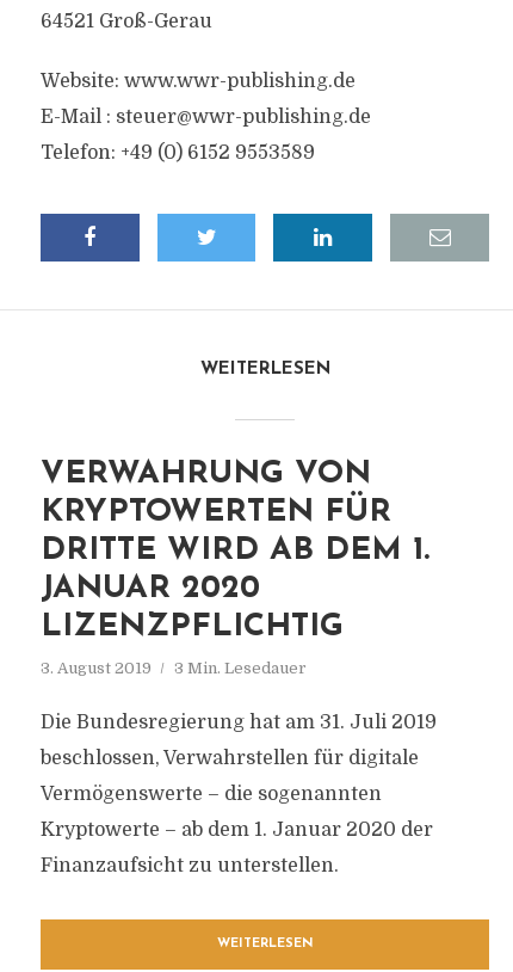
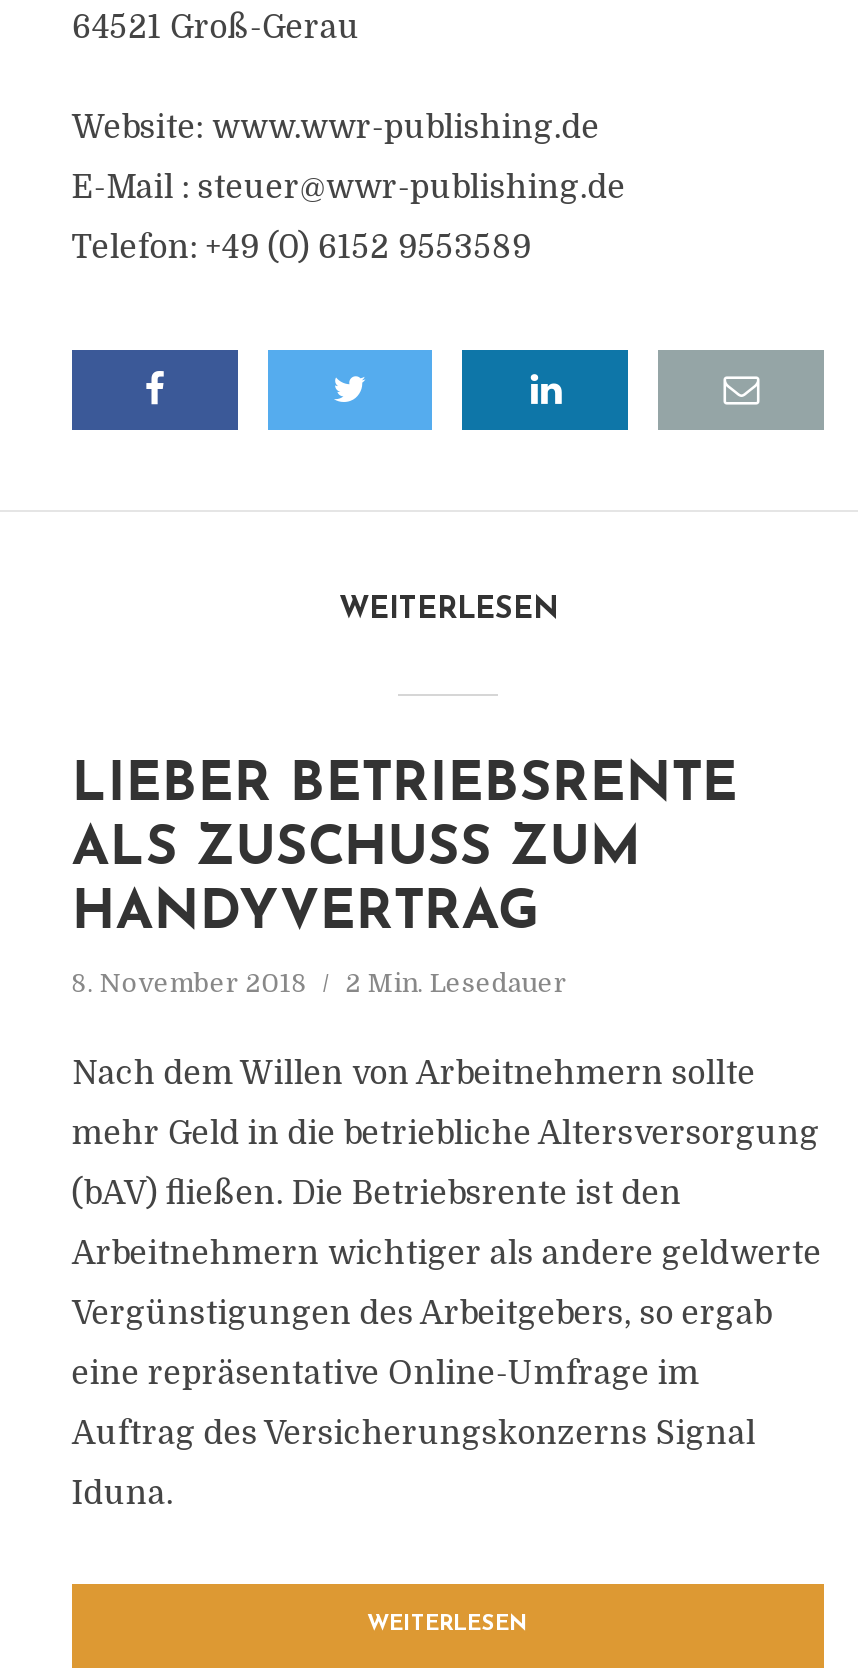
[40,459,436,876] VERWAHRUNG VON | KRYPTOWERTEN FÜR | DRITTE WIRD AB DEM 1. | JANUAR 2020 | LIZENZPFLICHTIG | 3. August 2019 | 3 Min. Lesedauer | Die Bundesregierung hat am 31. Juli 2019 | beschlossen, Verwahrstellen für digitale | Vermögenswerte – die sogenannten | Kryptowerte – ab dem 1. Januar 2020 der | Finanzaufsicht zu unterstellen. -> [72,760,822,1512] LIEBER BETRIEBSRENTE | ALS ZUSCHUSS ZUM | HANDYVERTRAG | 8. November 2018 | 2 Min. Lesedauer | Nach dem Willen von Arbeitnehmern sollte | mehr Geld in die betriebliche Altersversorgung | (bAV) fließen. Die Betriebsrente ist den | Arbeitnehmern wichtiger als andere geldwerte | Vergünstigungen des Arbeitgebers, so ergab | eine repräsentative Online-Umfrage im | Auftrag des Versicherungskonzerns Signal | Iduna.

